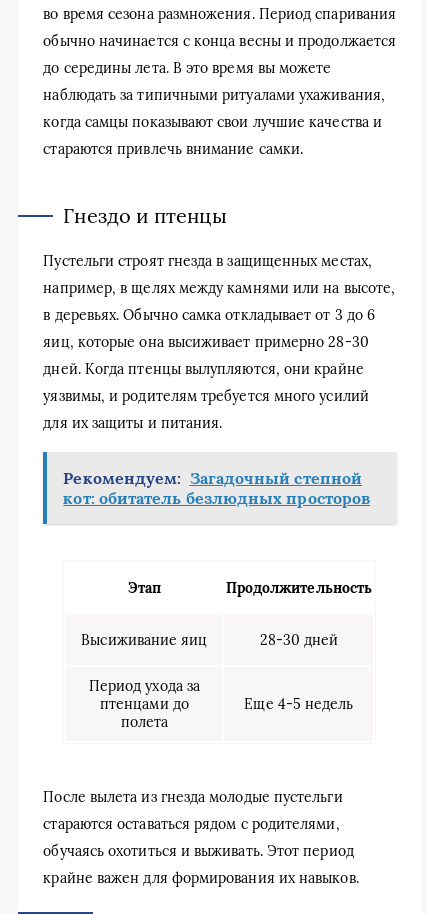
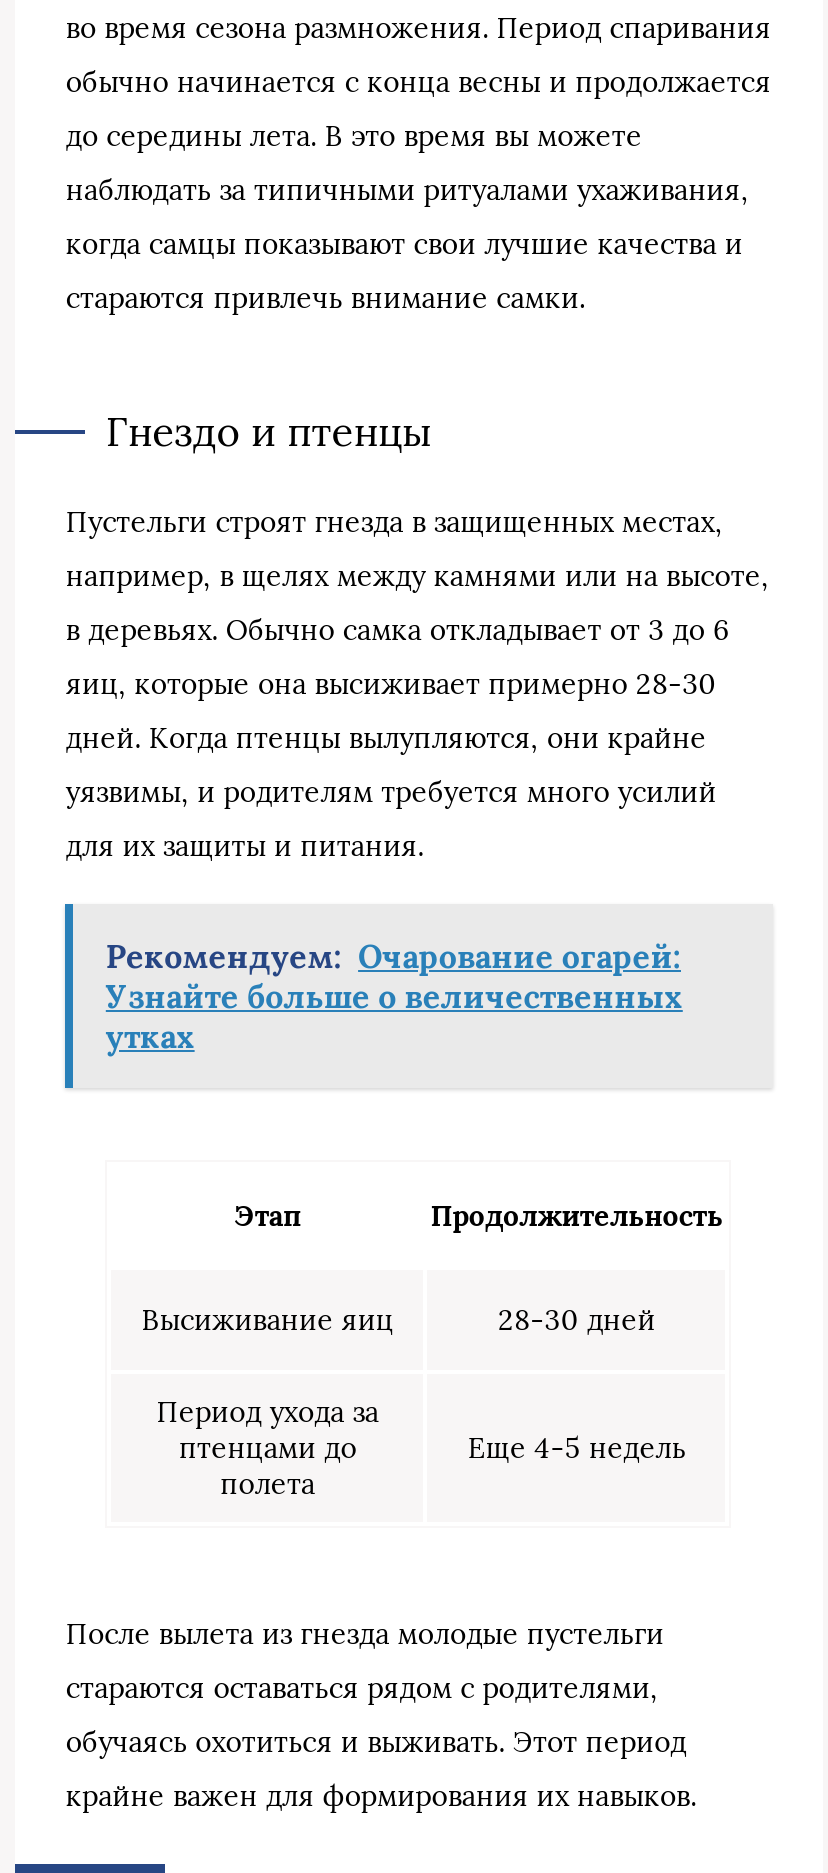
[63,468,370,508] Рекомендуем: Загадочный степной | кот: обитатель безлюдных просторов -> [106,936,683,1056] Рекомендуем: Очарование огарей: | Узнайте больше о величественных | утках

